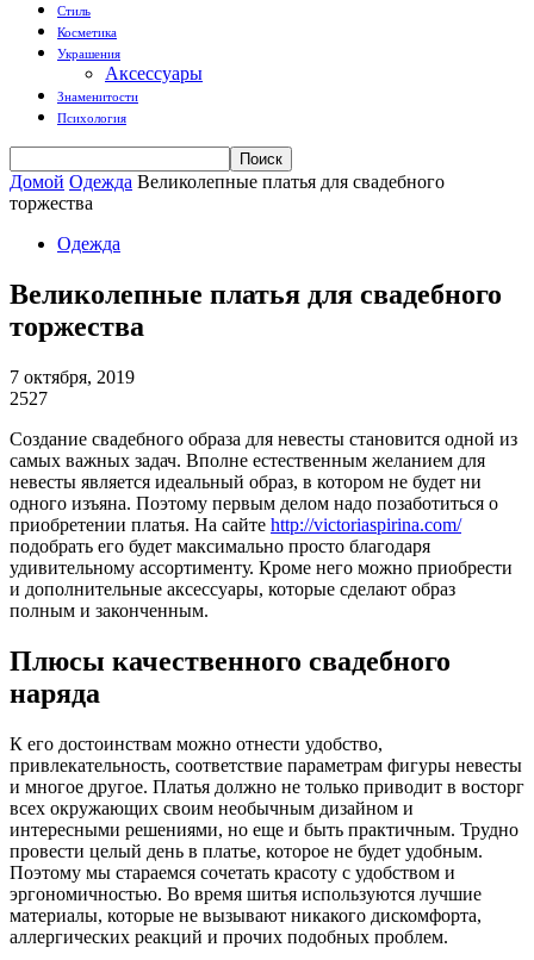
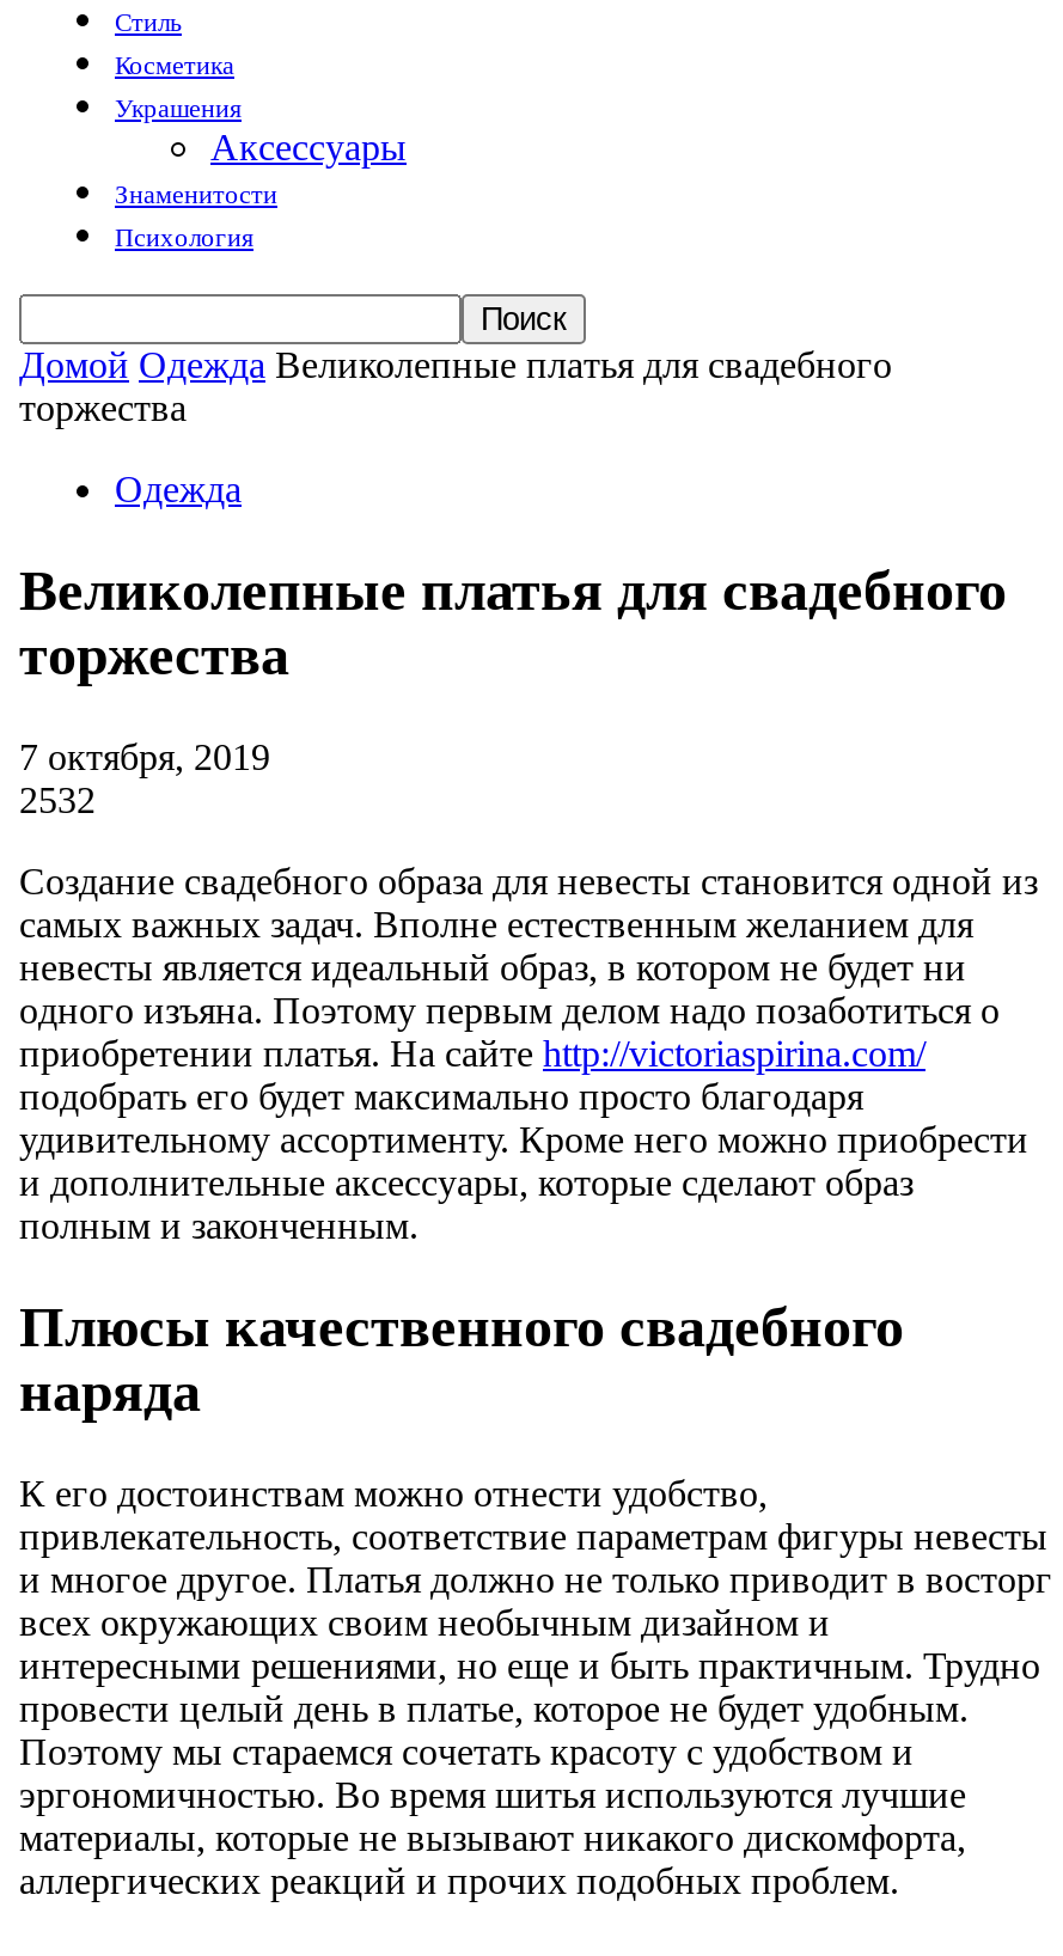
[10,388,48,408] 2527 -> [19,779,96,820] 2532

